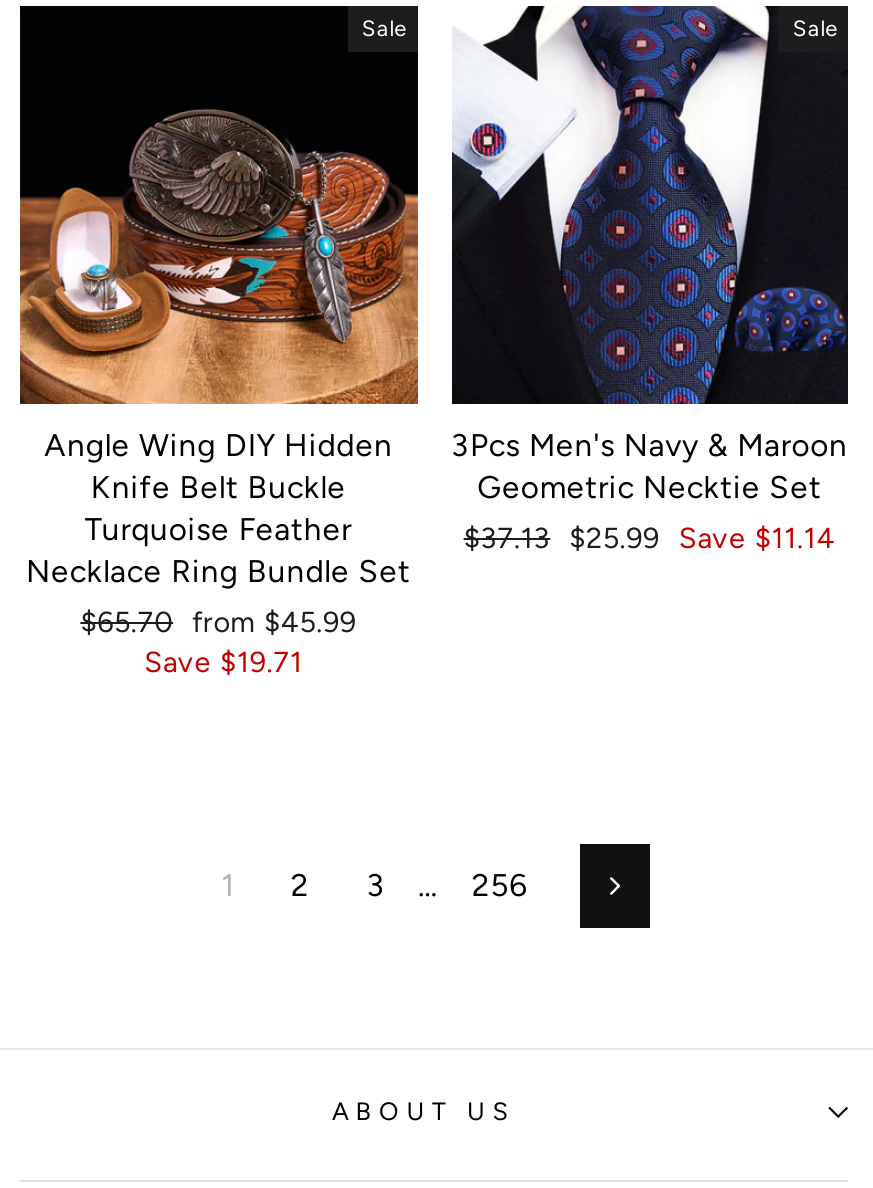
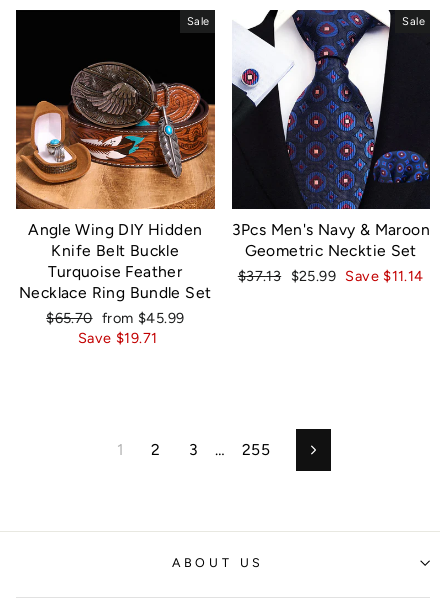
[472,866,528,904] 256 -> [242,440,270,459] 255

